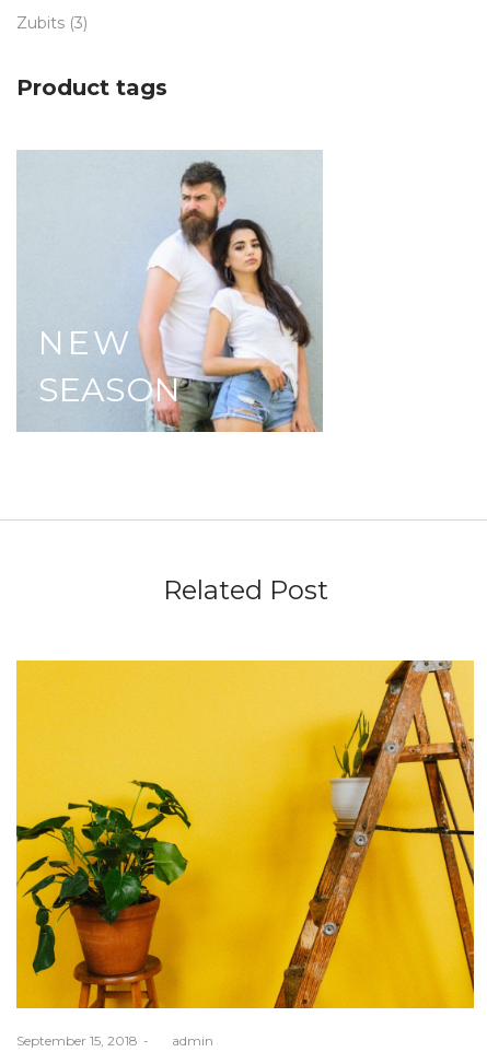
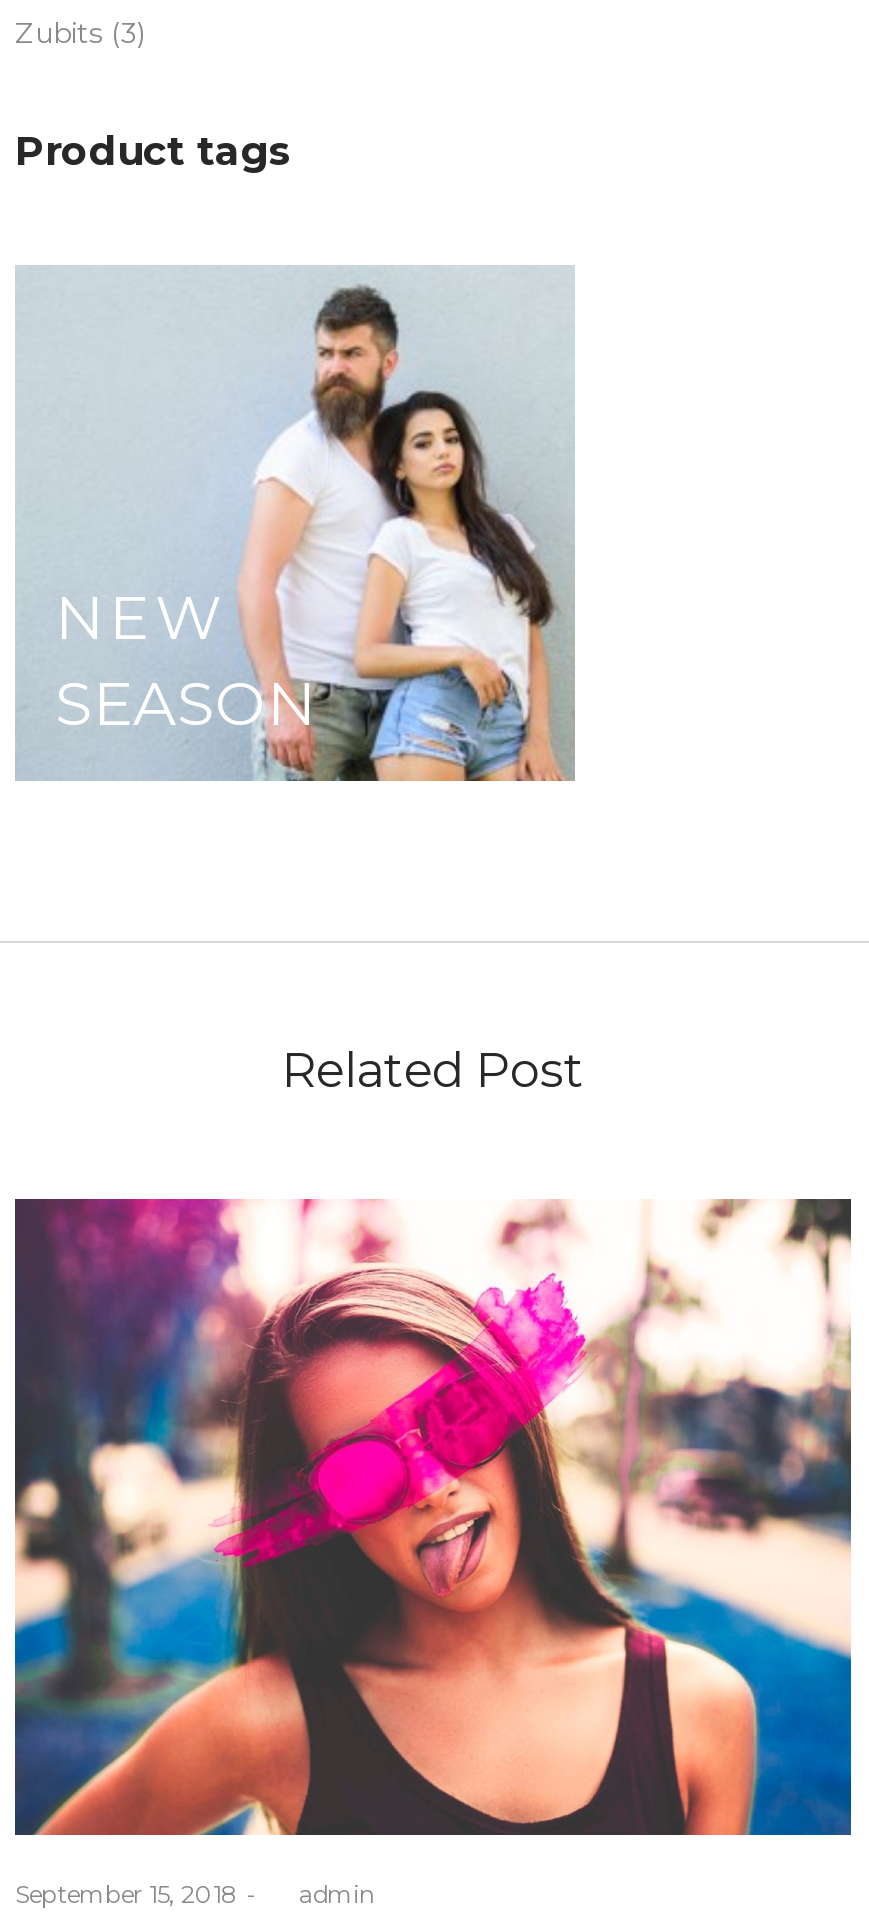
[15,659,475,1009] [image] -> [13,1197,853,1837] [image]

